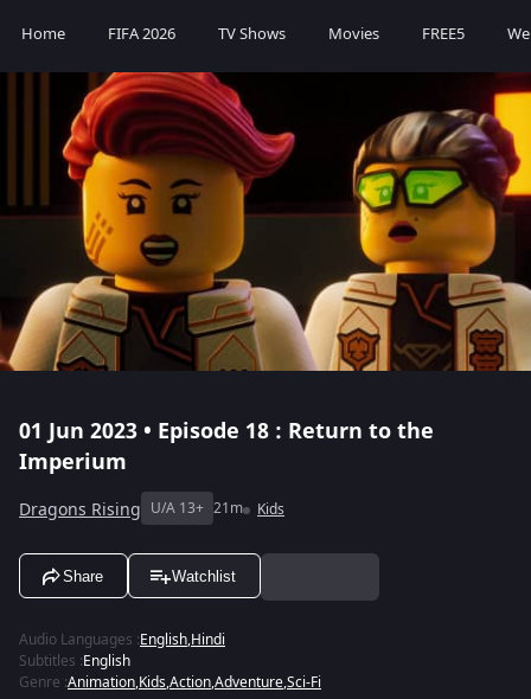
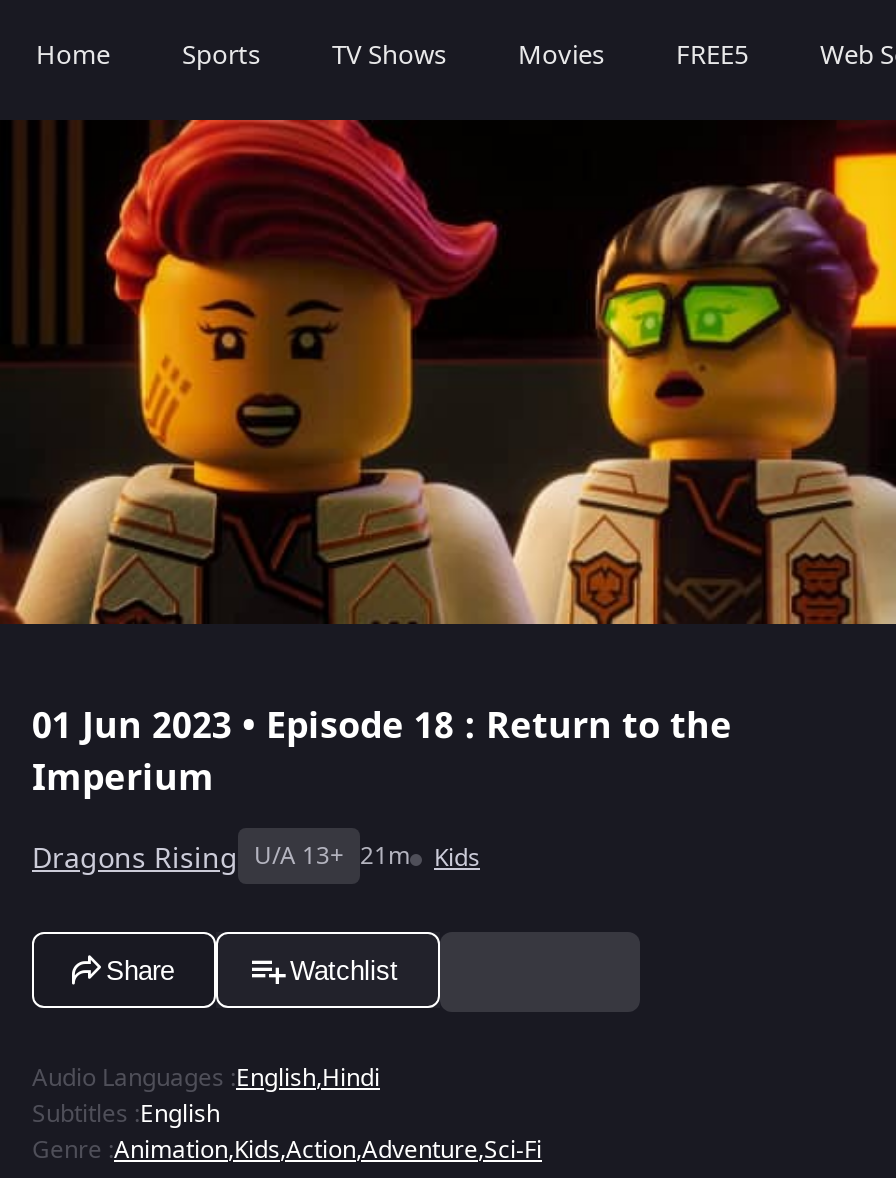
[108,23,175,45] FIFA 2026 -> [182,36,260,74] Sports

